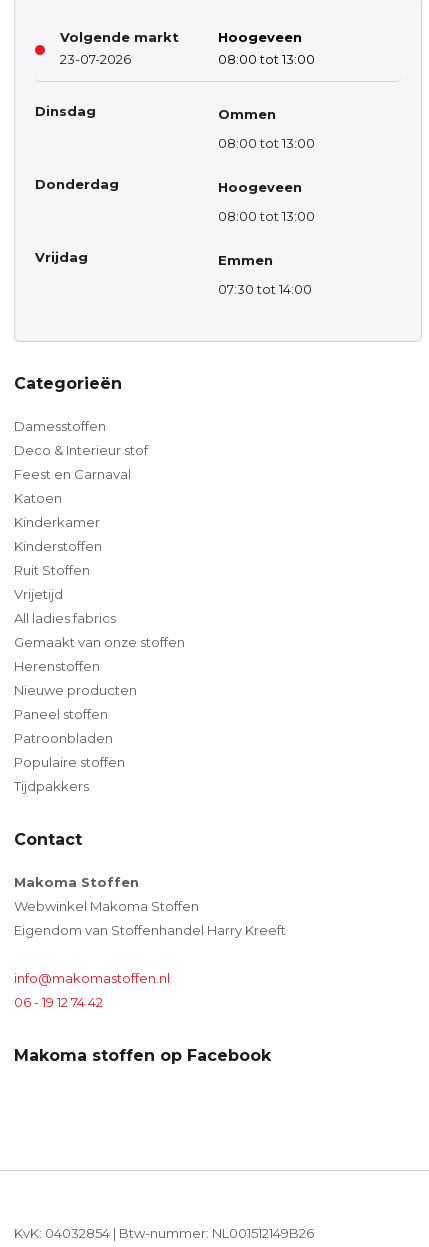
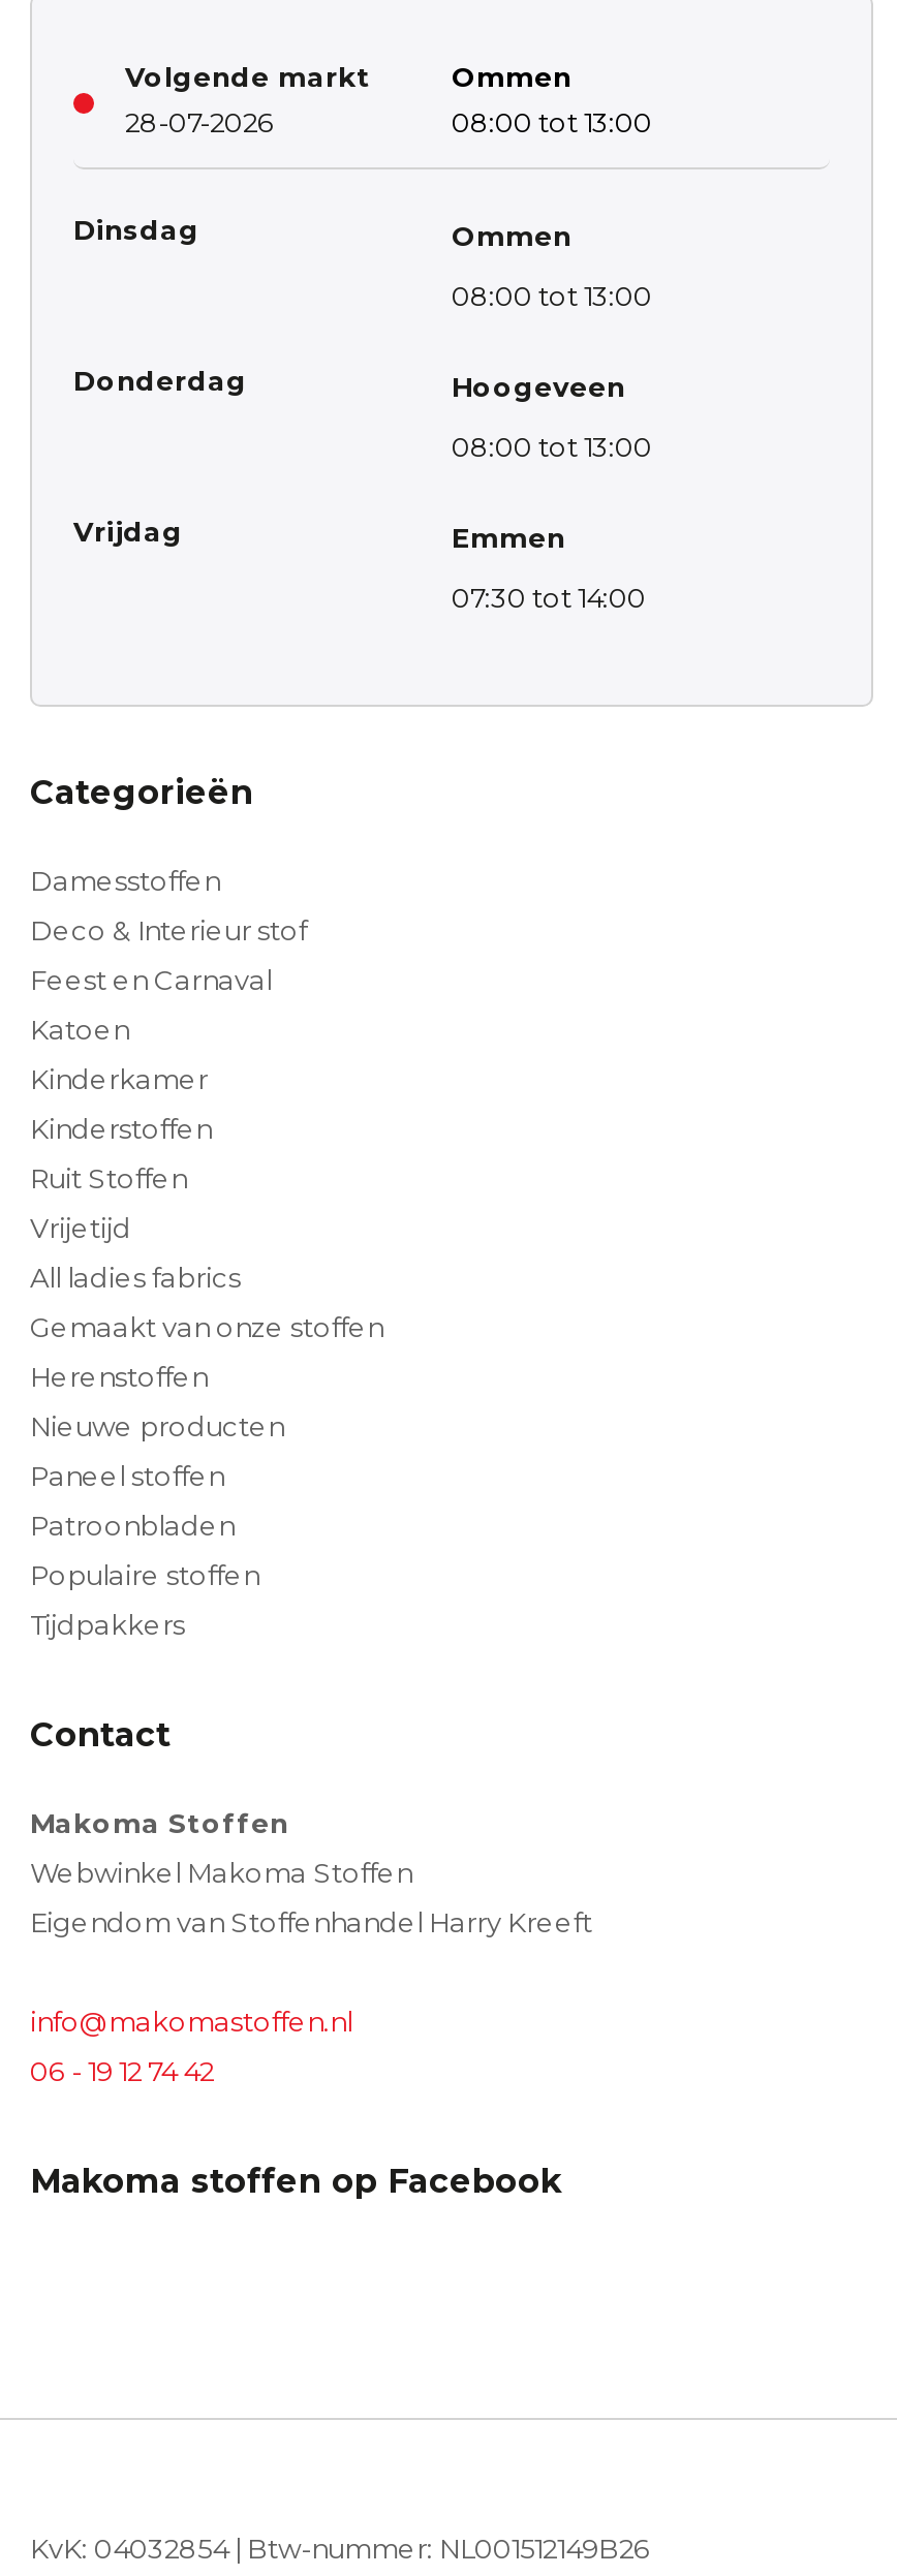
[218,29,302,45] Hoogeveen -> [452,60,571,93] Ommen
[60,51,131,67] 23-07-2026 -> [125,106,274,139] 28-07-2026

